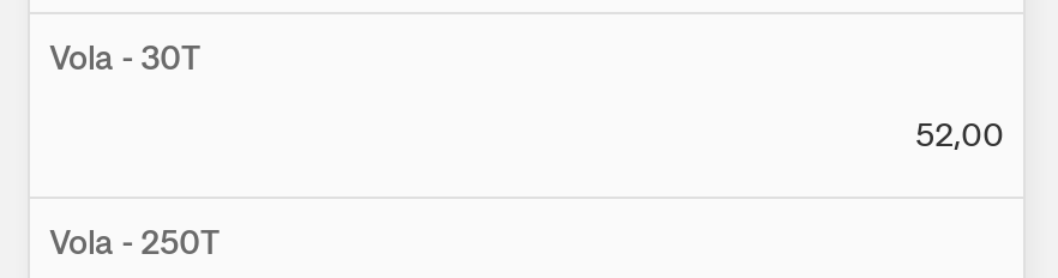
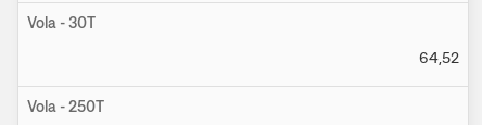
[915,113,1004,156] 52,00 -> [419,48,459,68] 64,52

